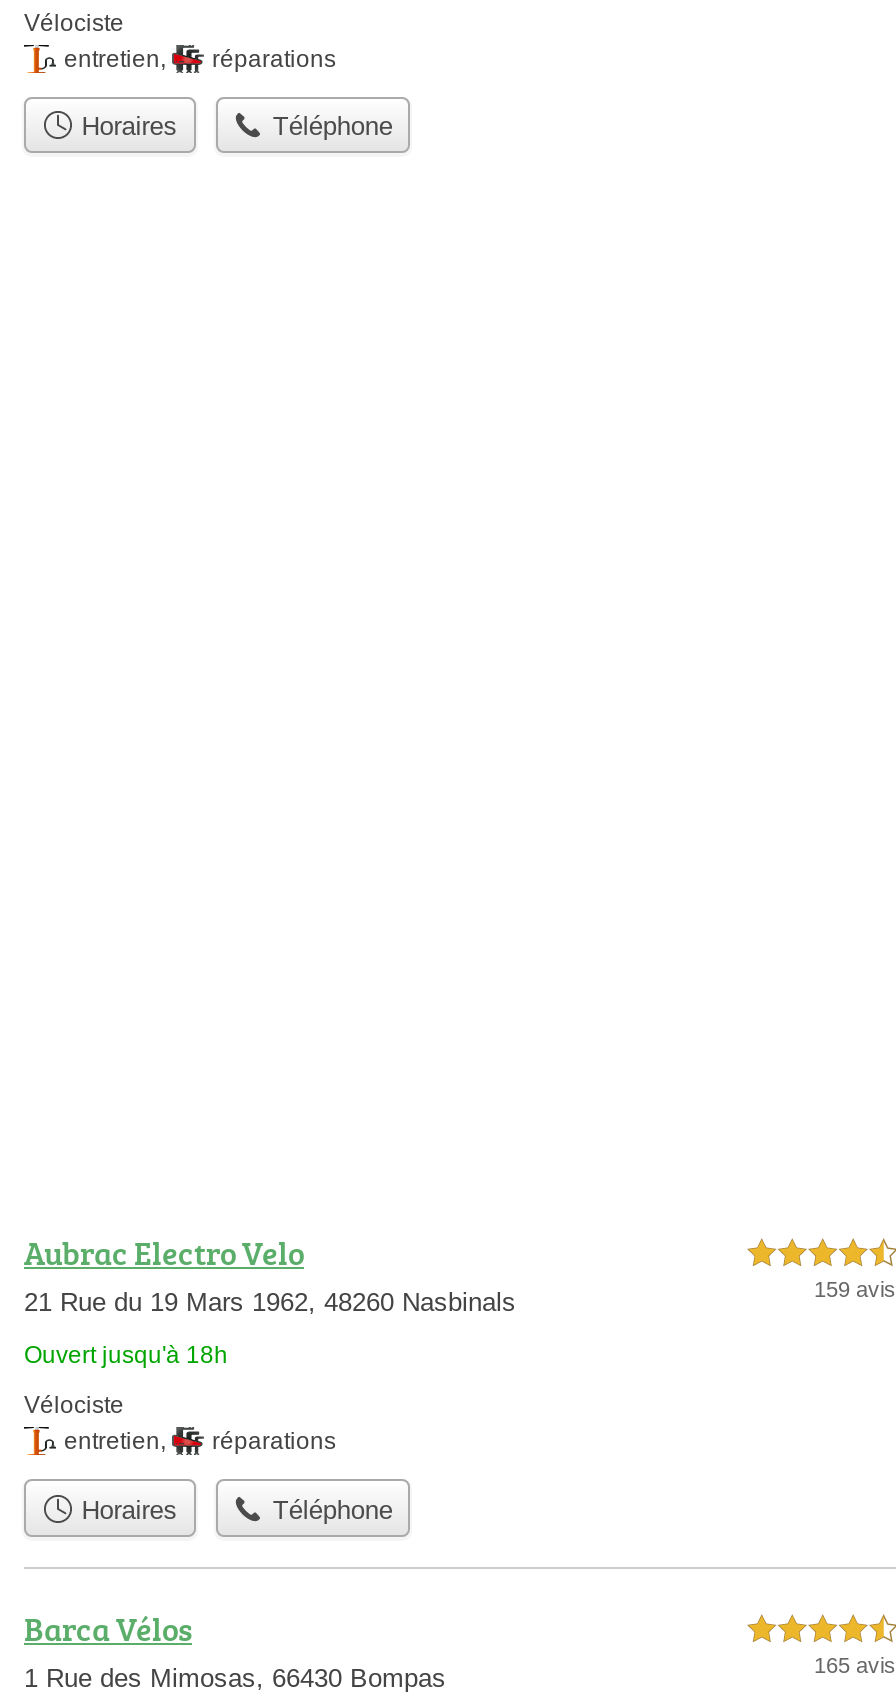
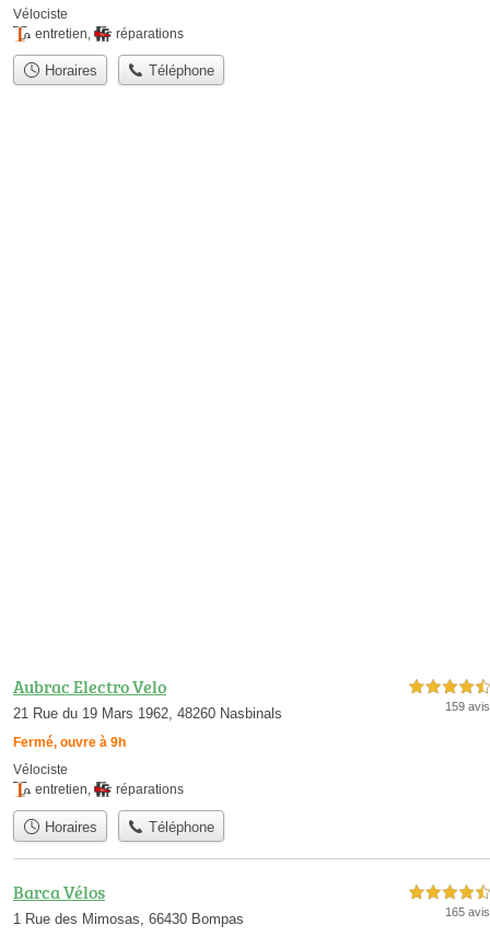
[24,1342,228,1370] Ouvert jusqu'à 18h -> [13,735,126,750] Fermé, ouvre à 9h

